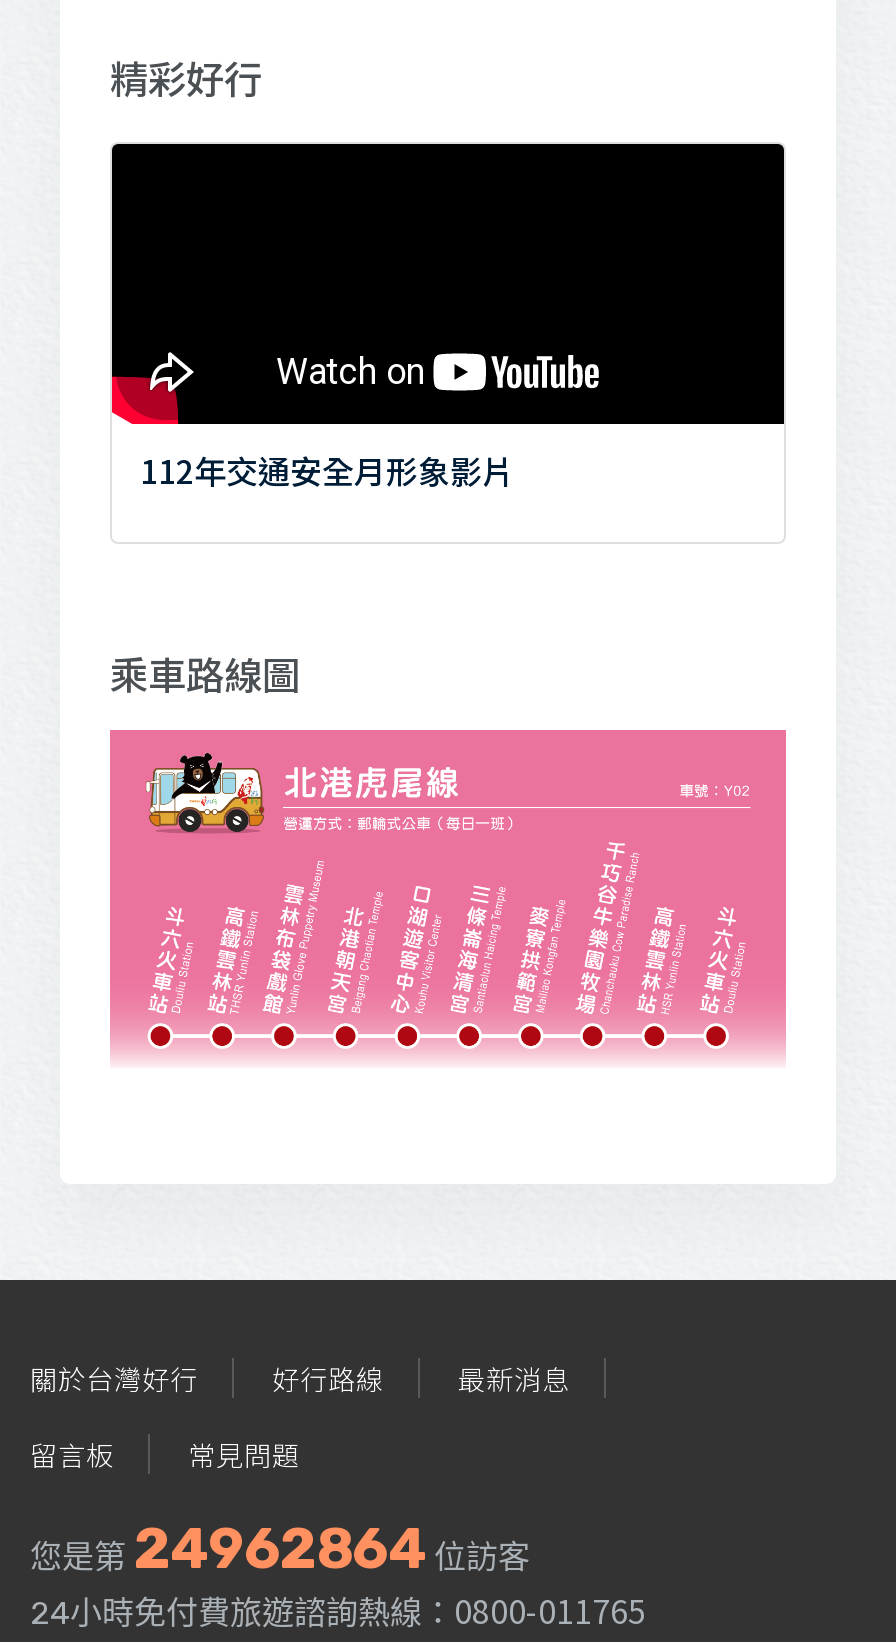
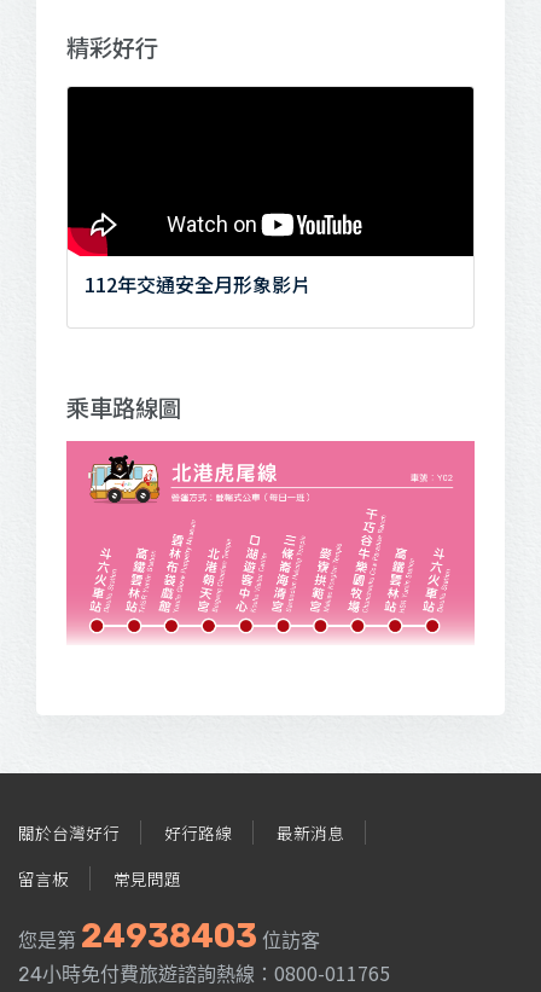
[30,1516,530,1582] 您是第 24962864 位訪客 -> [18,916,320,956] 您是第 24938403 位訪客

